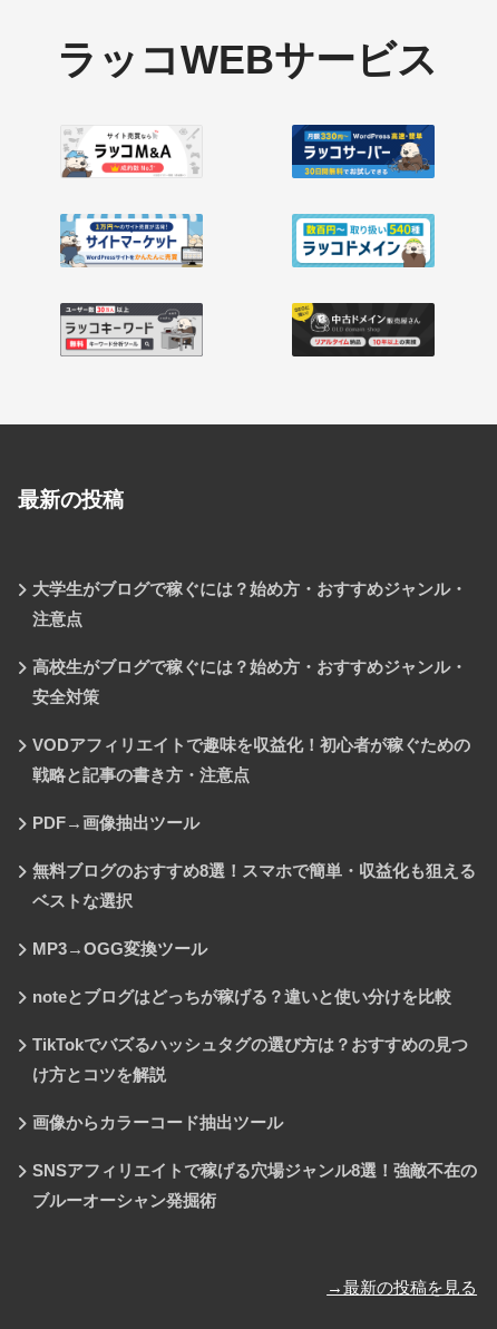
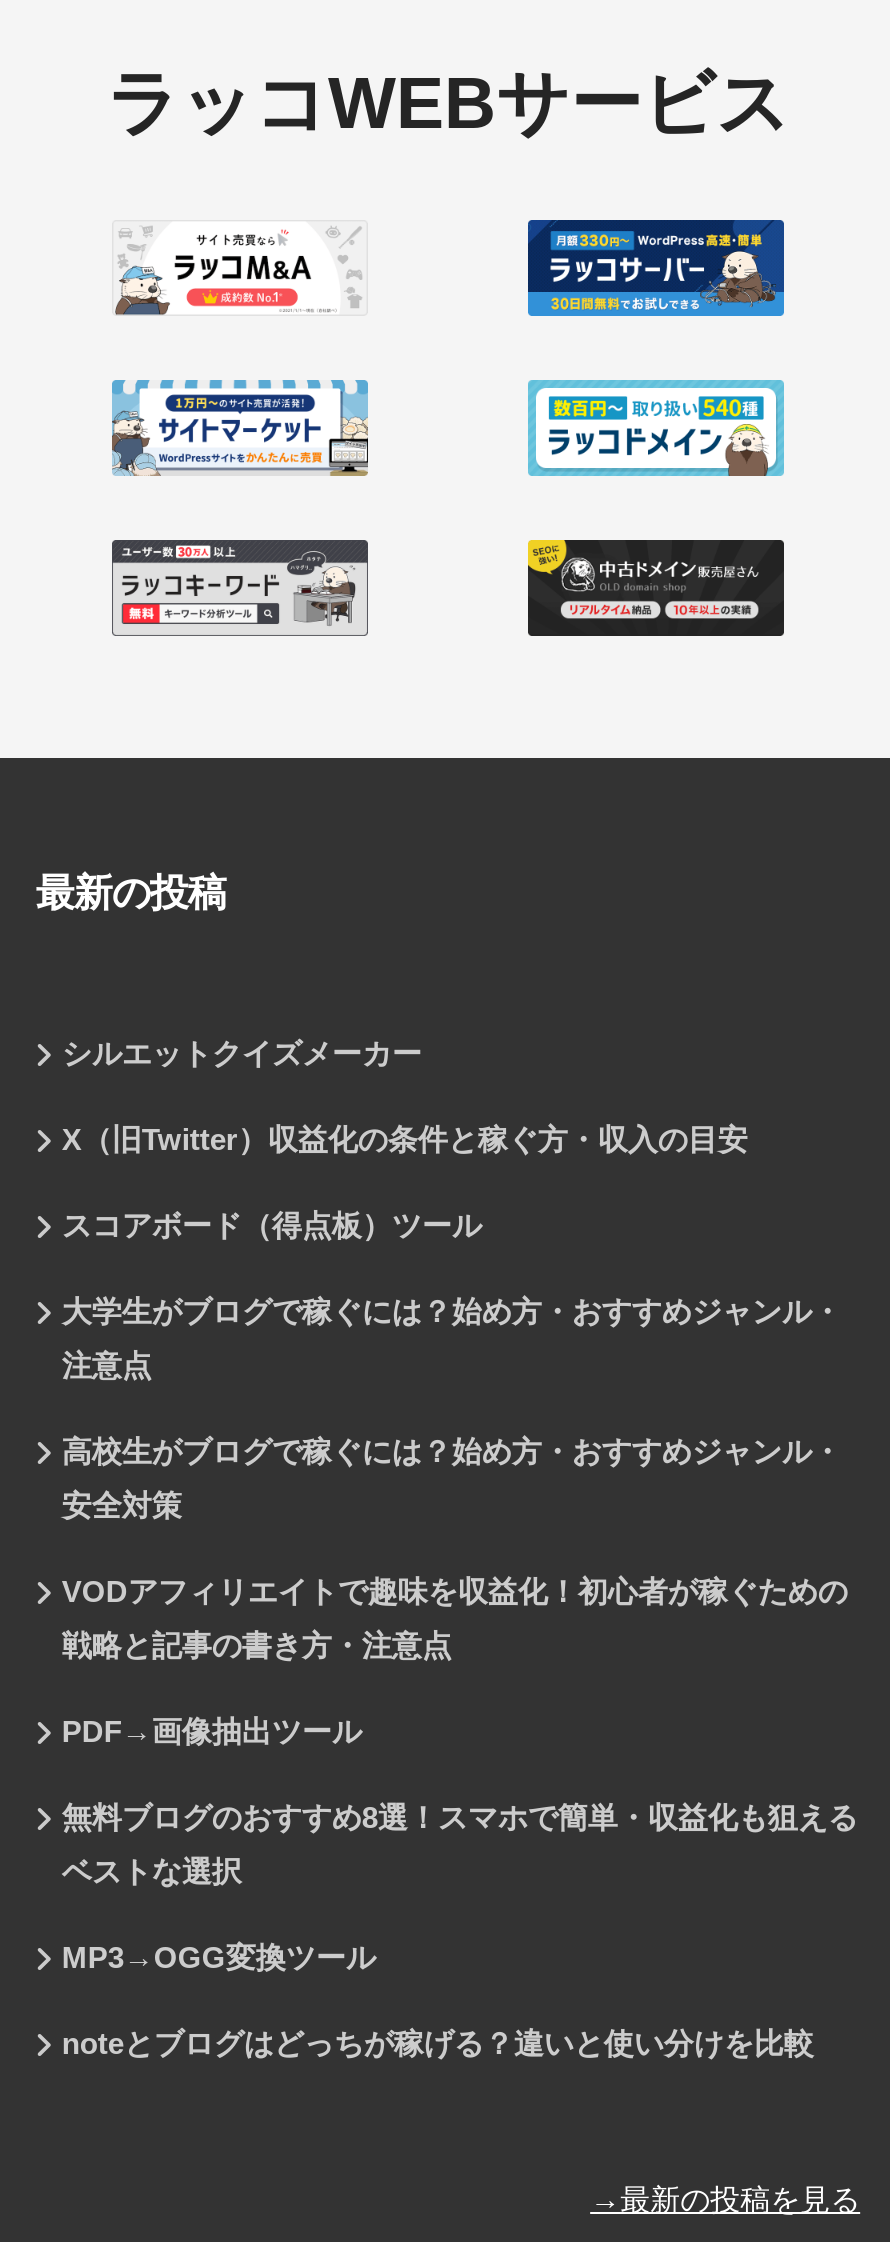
none -> [62,1038,748,1242] シルエットクイズメーカー | X（旧Twitter）収益化の条件と稼ぐ方・収入の目安 | スコアボード（得点板）ツール
moved [32,581,476,1006] -> [62,1296,858,2060]: 大学生がブログで稼ぐには？始め方・おすすめジャンル・ | 注意点 | 高校生がブログで稼ぐには？始め方・おすすめジャンル・ | ... | ベストな選択 | noteとブログはどっちが稼げる？違いと使い分けを比較
[32,1036,477,1210] TikTokでバズるハッシュタグの選び方は？おすすめの見つ | け方とコツを解説 | 画像からカラーコード抽出ツール | SNSアフィリエイトで稼げる穴場ジャンル8選！強敵不在の | ブルーオーシャン発掘術 -> none

